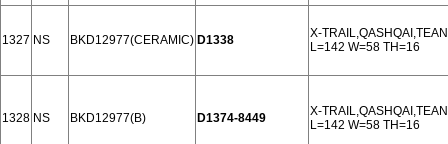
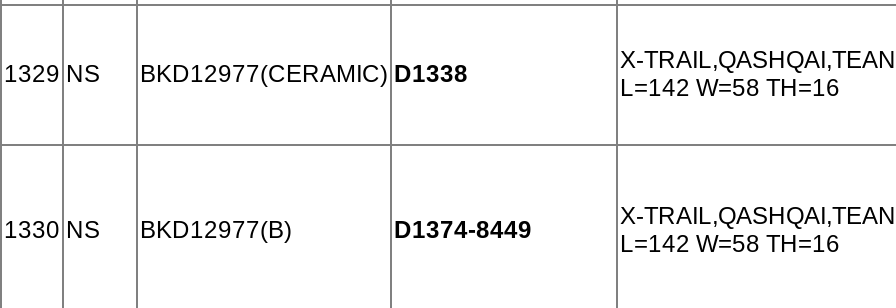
[2,33,234,47] 1327 NS BKD12977(CERAMIC) D1338 -> [4,60,468,88] 1329 NS BKD12977(CERAMIC) D1338
[2,111,146,125] 1328 NS BKD12977(B) -> [4,216,292,244] 1330 NS BKD12977(B)

